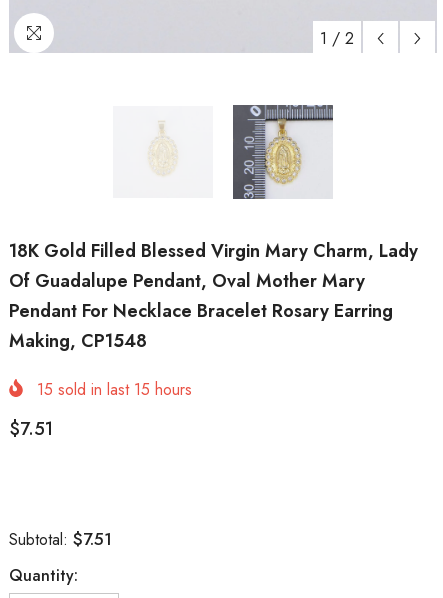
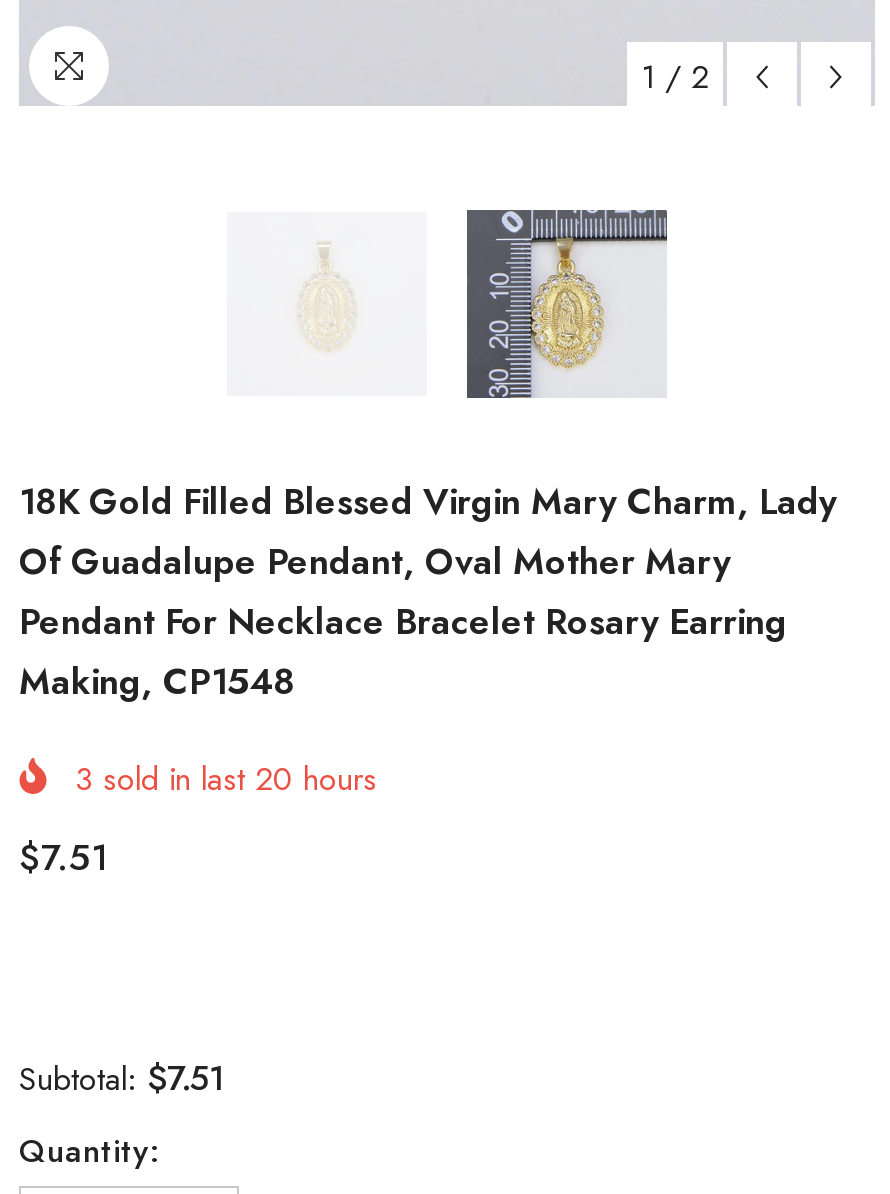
[37,378,192,401] 15 sold in last 15 hours -> [75,757,377,803] 3 sold in last 20 hours

